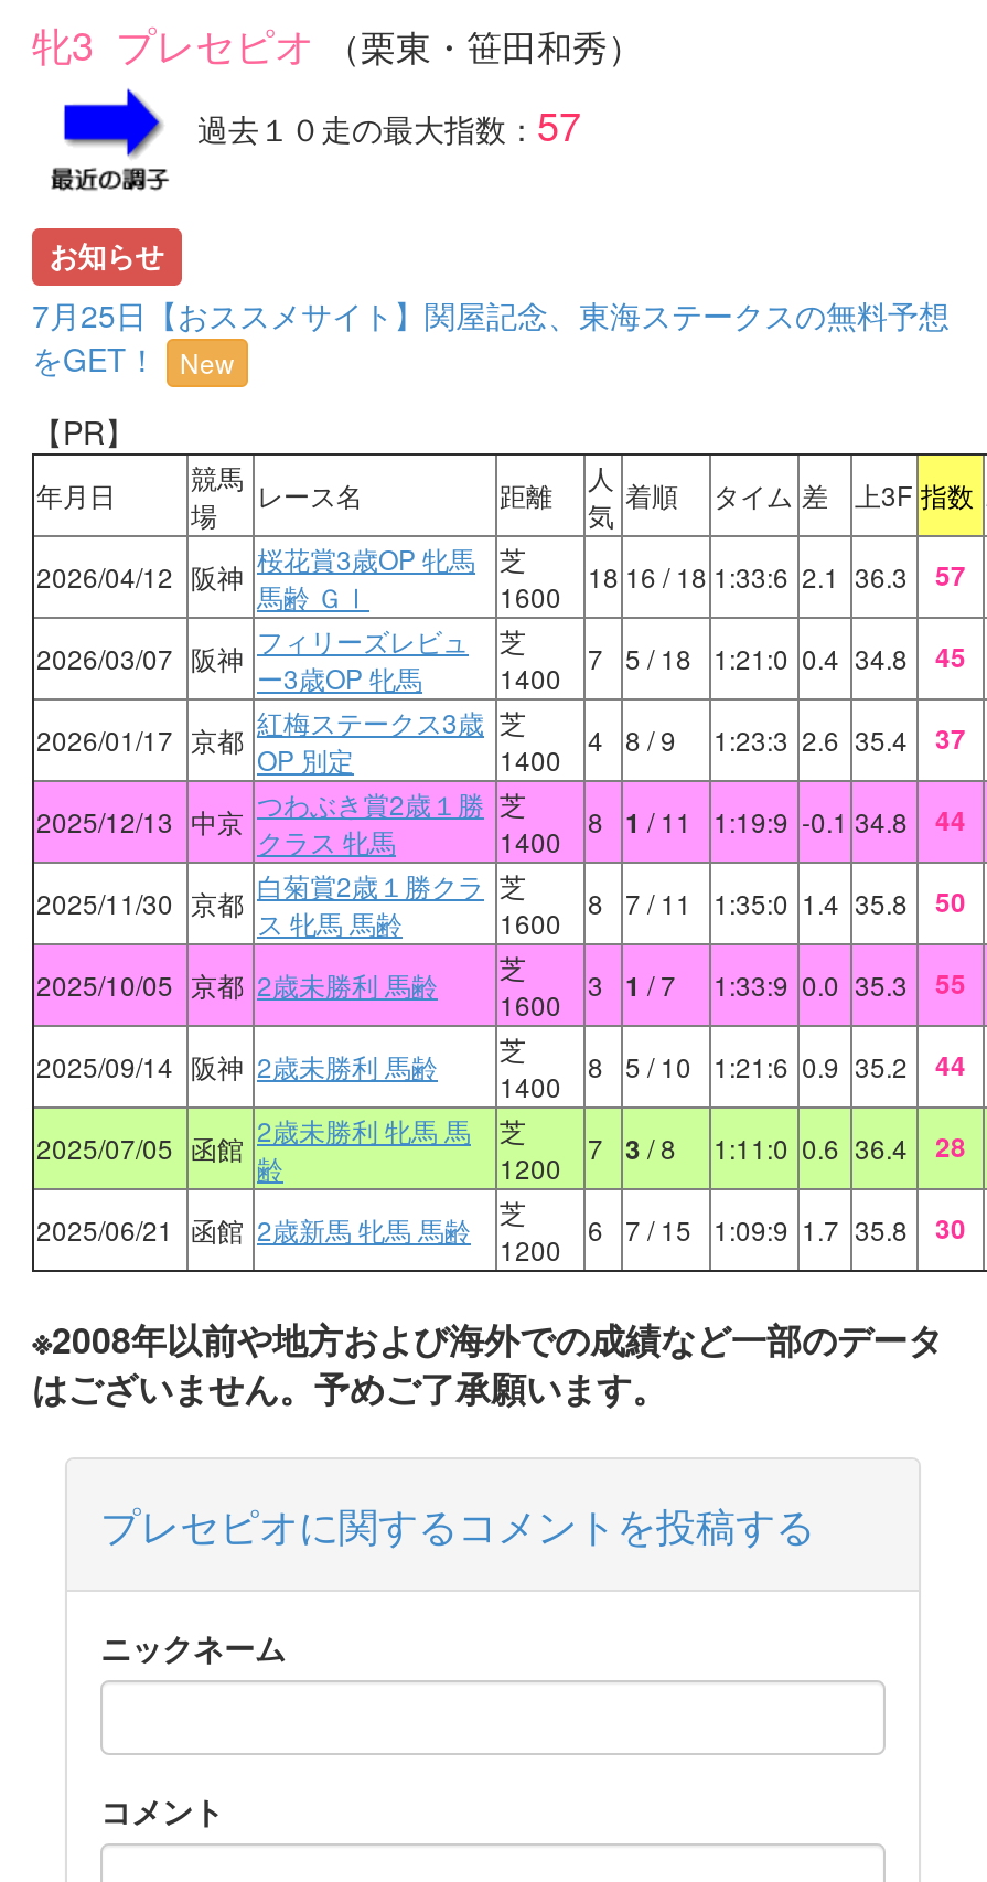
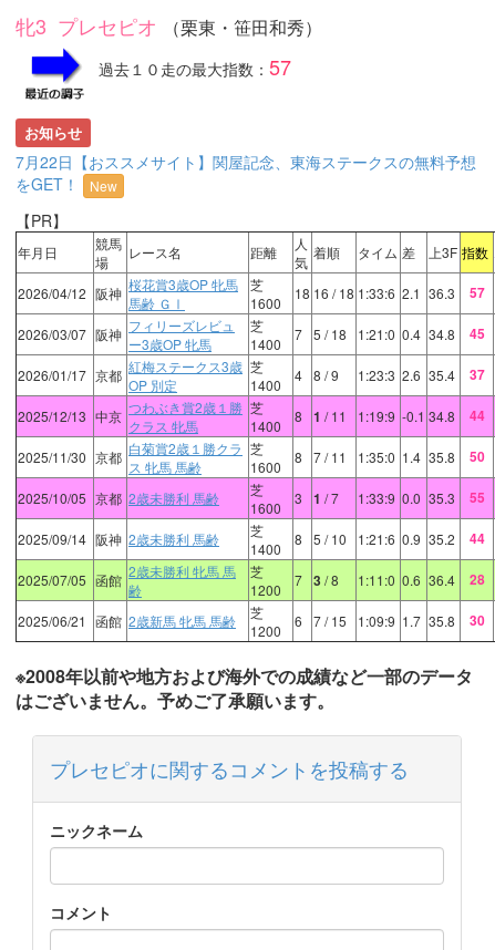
[32,292,950,336] 7月25日【おススメサイト】関屋記念、東海ステークスの無料予想 -> [16,151,476,173] 7月22日【おススメサイト】関屋記念、東海ステークスの無料予想

